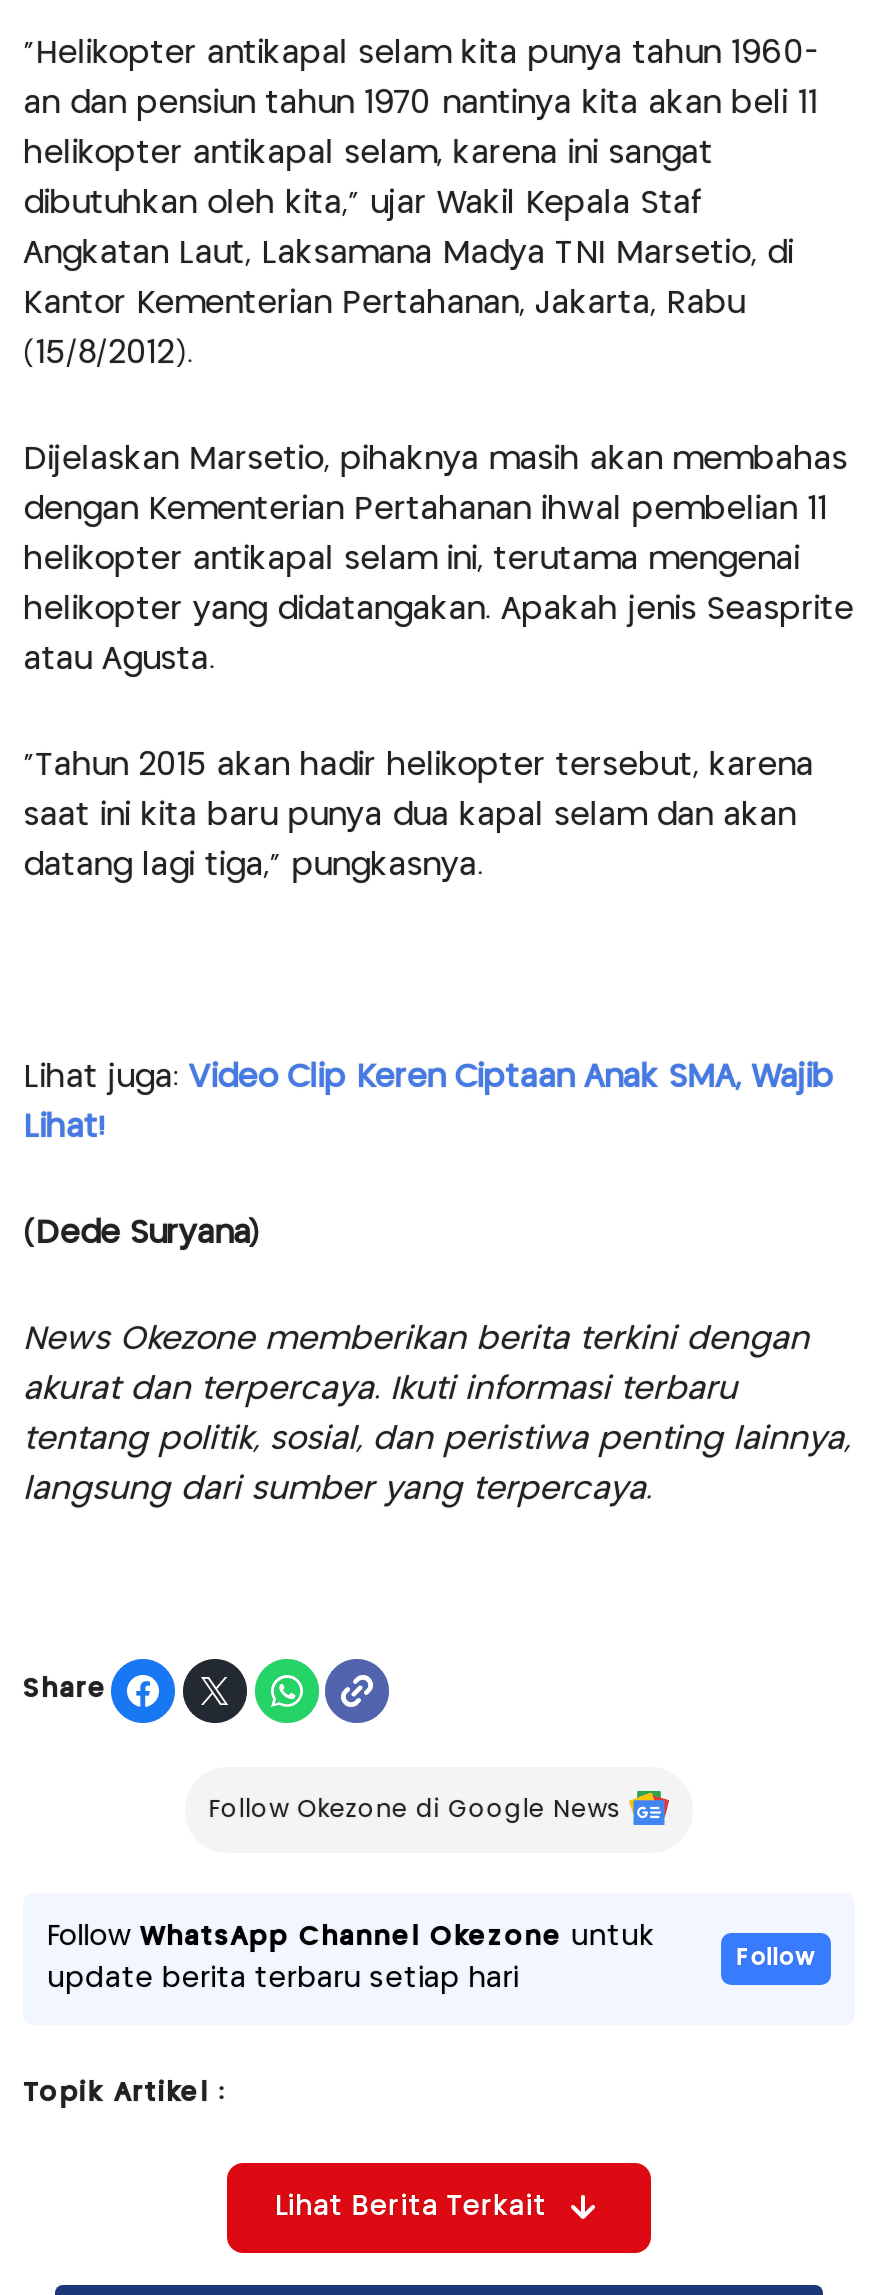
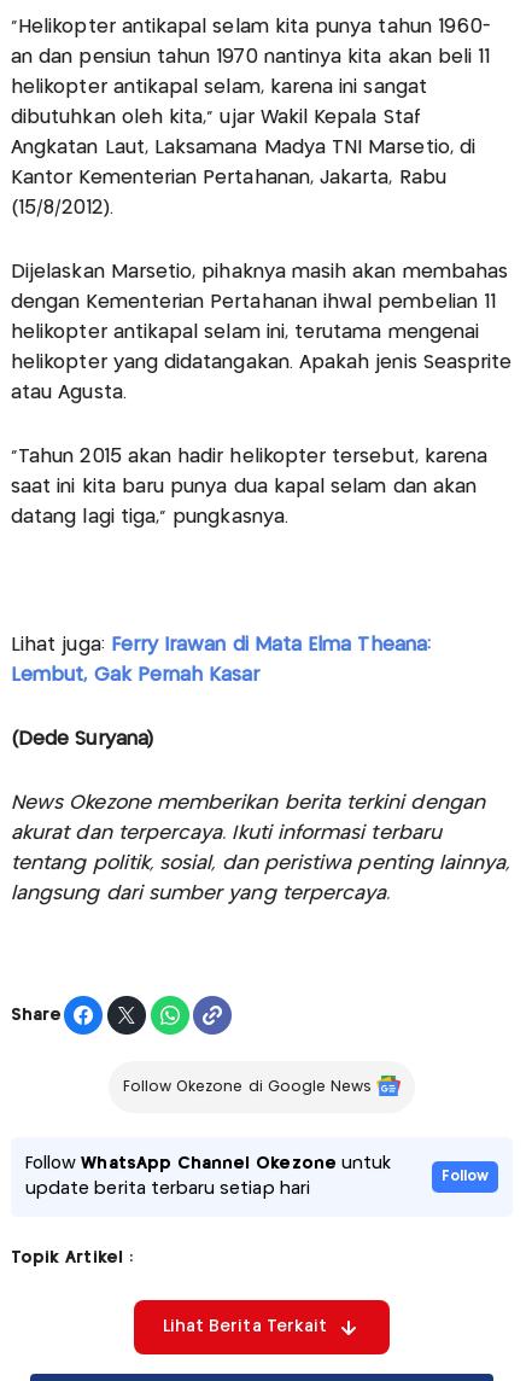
[23,1063,834,1093] Lihat juga: Video Clip Keren Ciptaan Anak SMA, Wajib -> [11,636,431,654] Lihat juga: Ferry Irawan di Mata Elma Theana:
[23,1113,104,1143] Lihat! -> [11,666,260,685] Lembut, Gak Pernah Kasar

